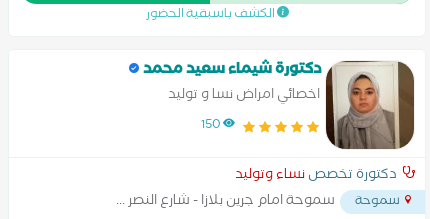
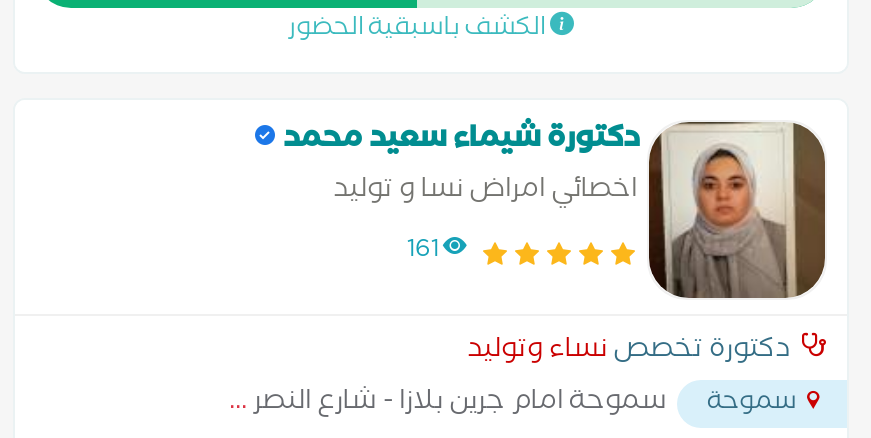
[201,115,221,138] 150 -> [407,230,439,276] 161

